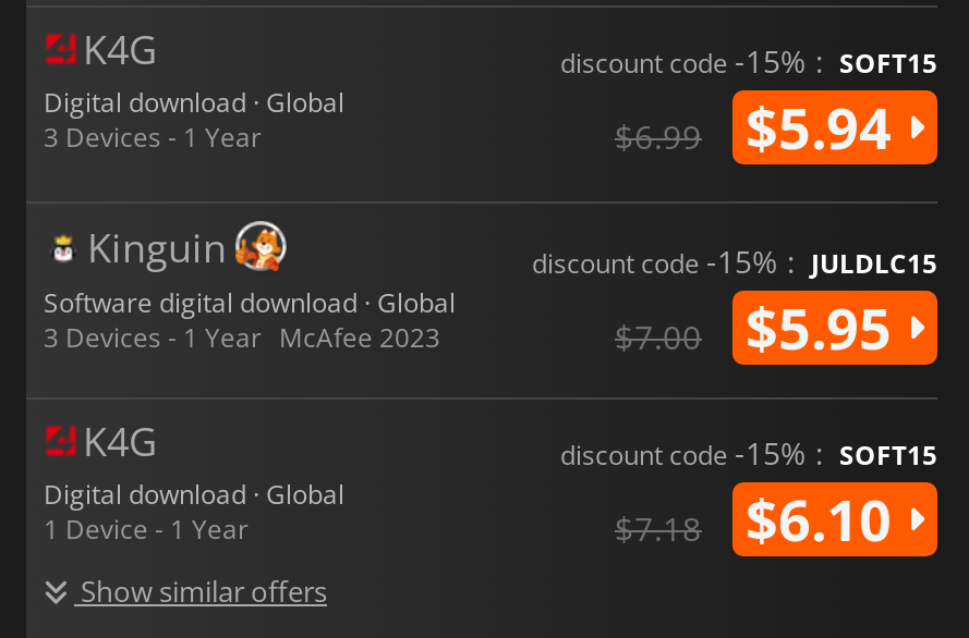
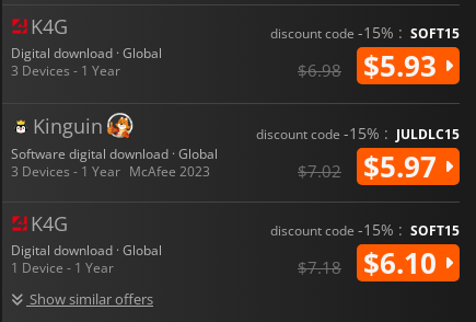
[746,87,907,166] $5.94 -> [363,46,444,85] $5.93
[615,113,702,157] $6.99 -> [298,59,341,81] $6.98
[746,288,907,366] $5.95 -> [363,146,444,186] $5.97
[615,314,702,357] $7.00 -> [298,159,341,181] $7.02

